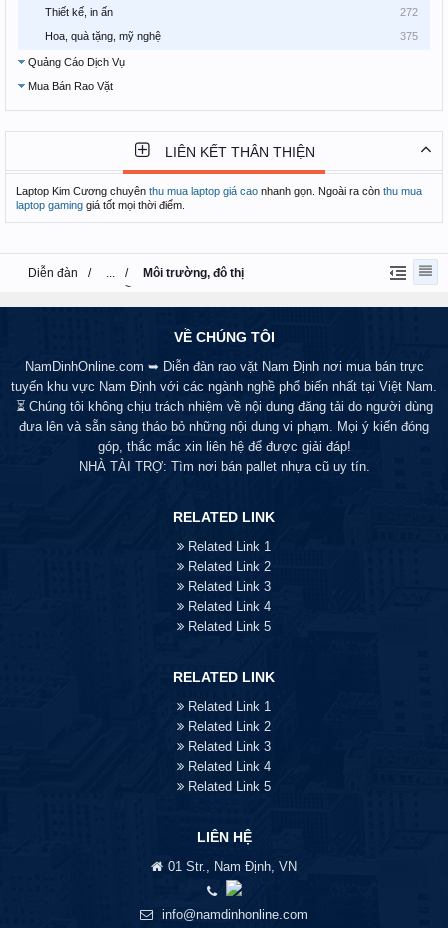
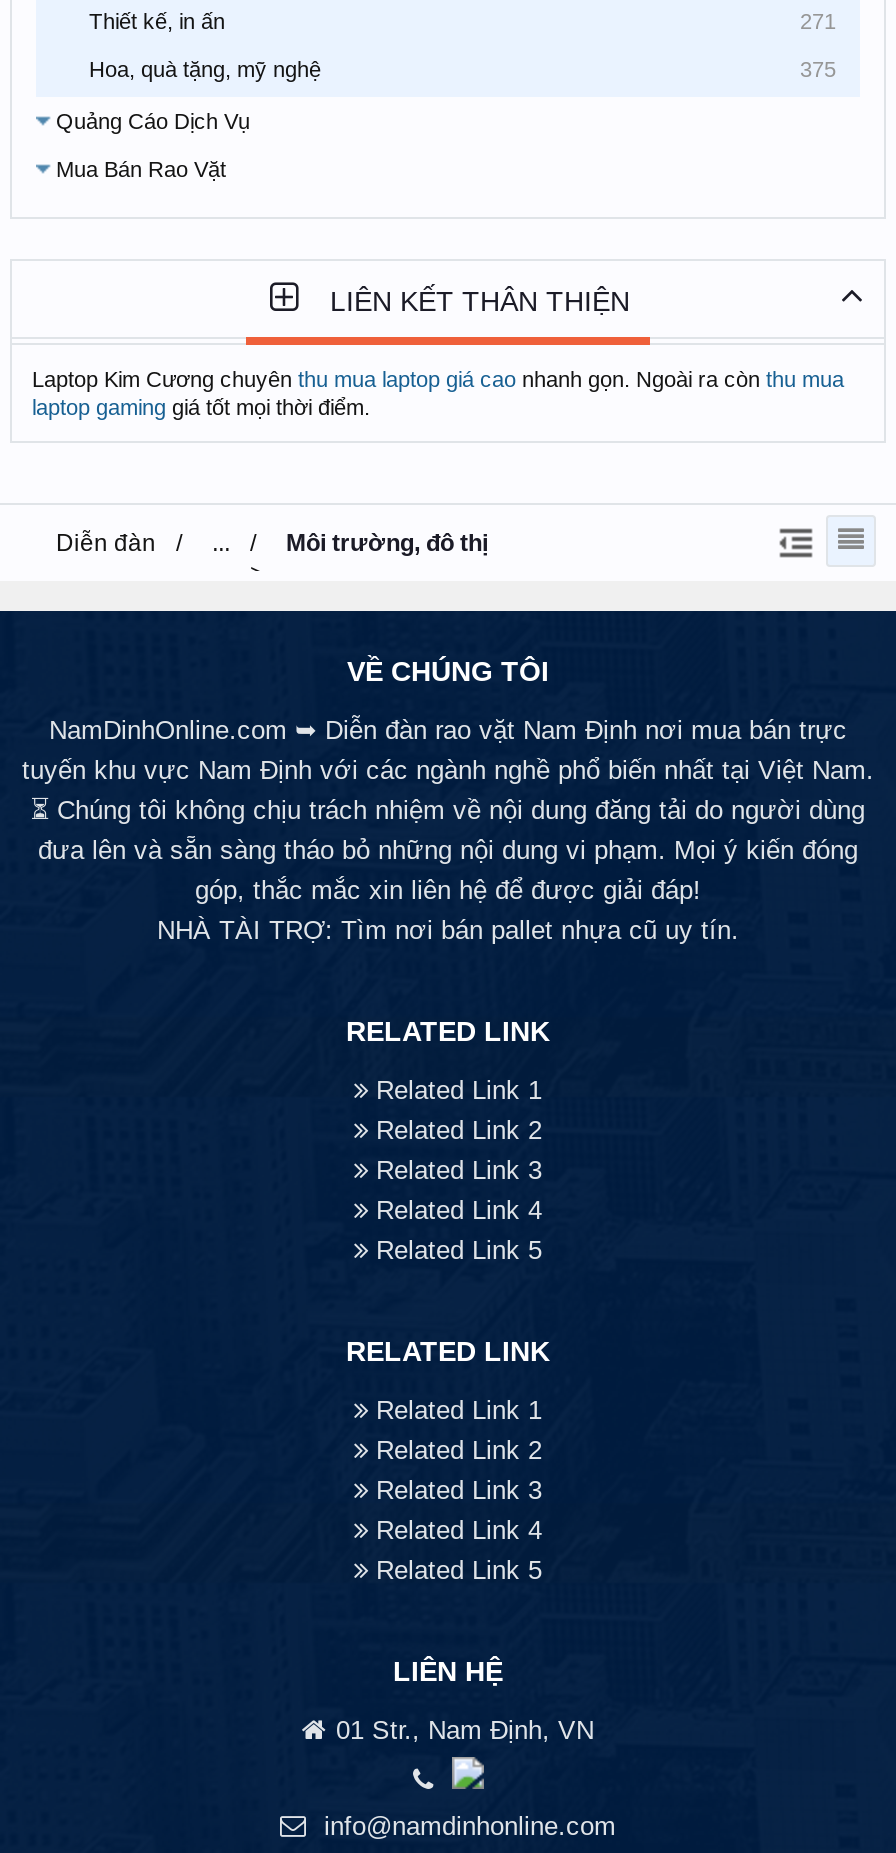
[400,6,418,18] 272 -> [800,9,836,33] 271

